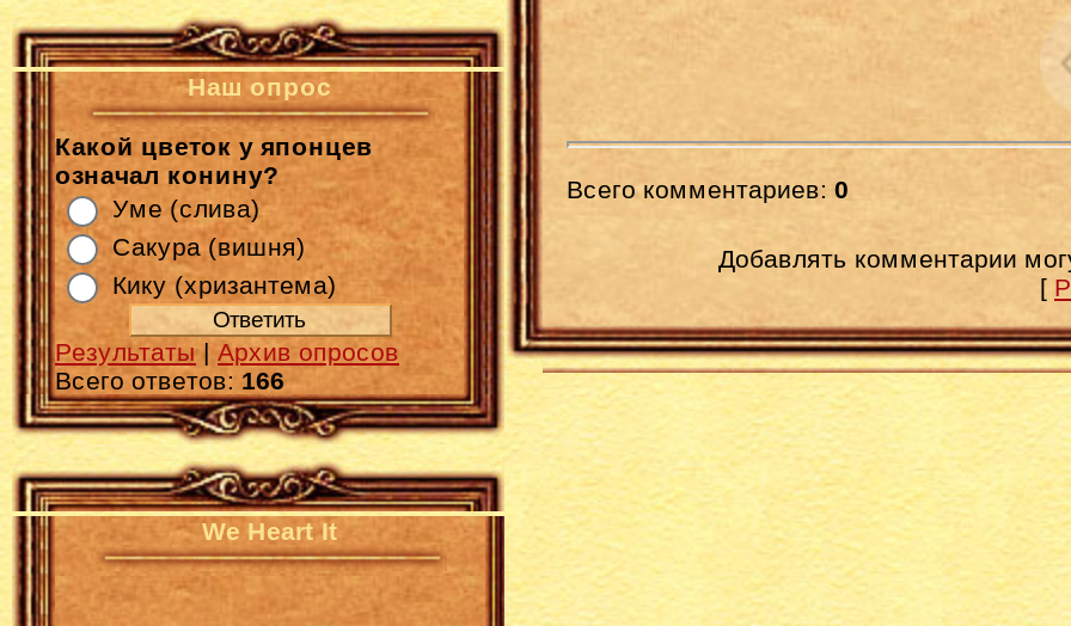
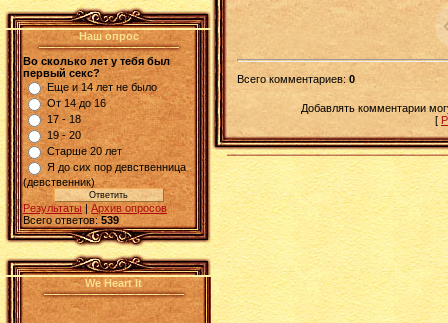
[55,131,373,299] Какой цветок у японцев | означал конину? | Уме (слива) | Сакура (вишня) | Кику (хризантема) -> [23,55,186,188] Во сколько лет у тебя был | первый секс? | Еще и 14 лет не было | От 14 до 16 | 17 - 18 | 19 - 20 | Старше 20 лет | Я до сих пор девственница | (девственник)
[55,366,284,395] Всего ответов:166 -> [23,214,119,226] Всего ответов:539

